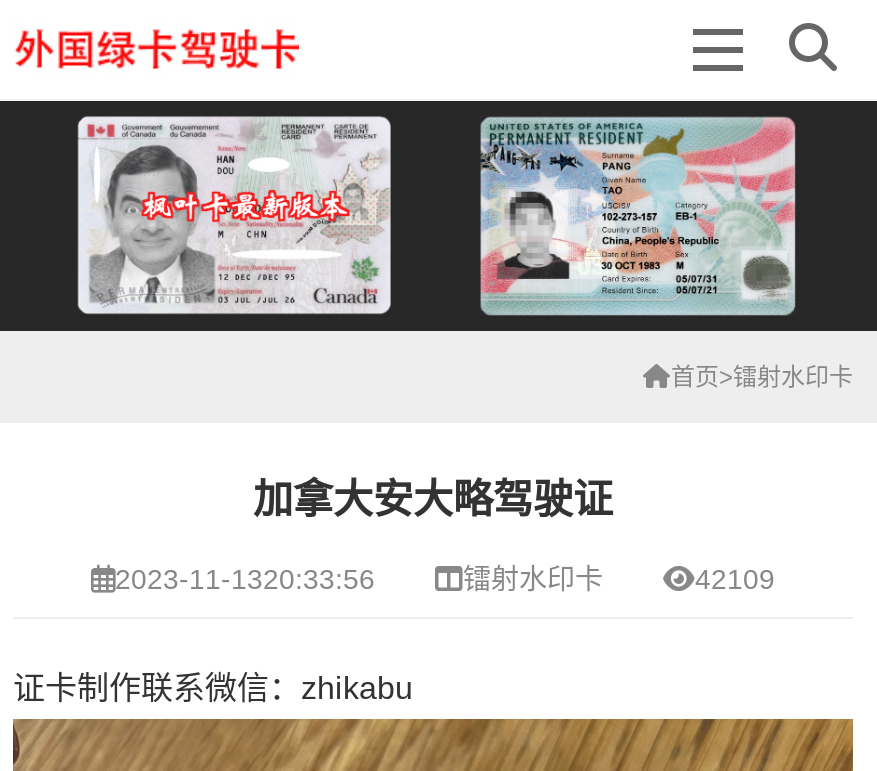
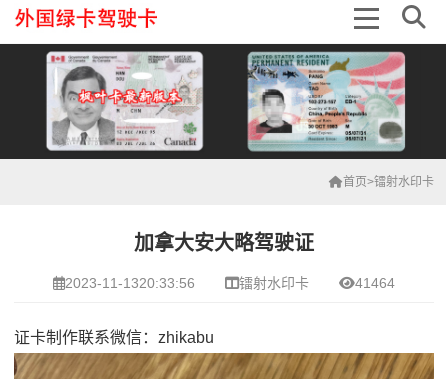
[695,564,775,596] 42109 -> [355,275,395,291] 41464

